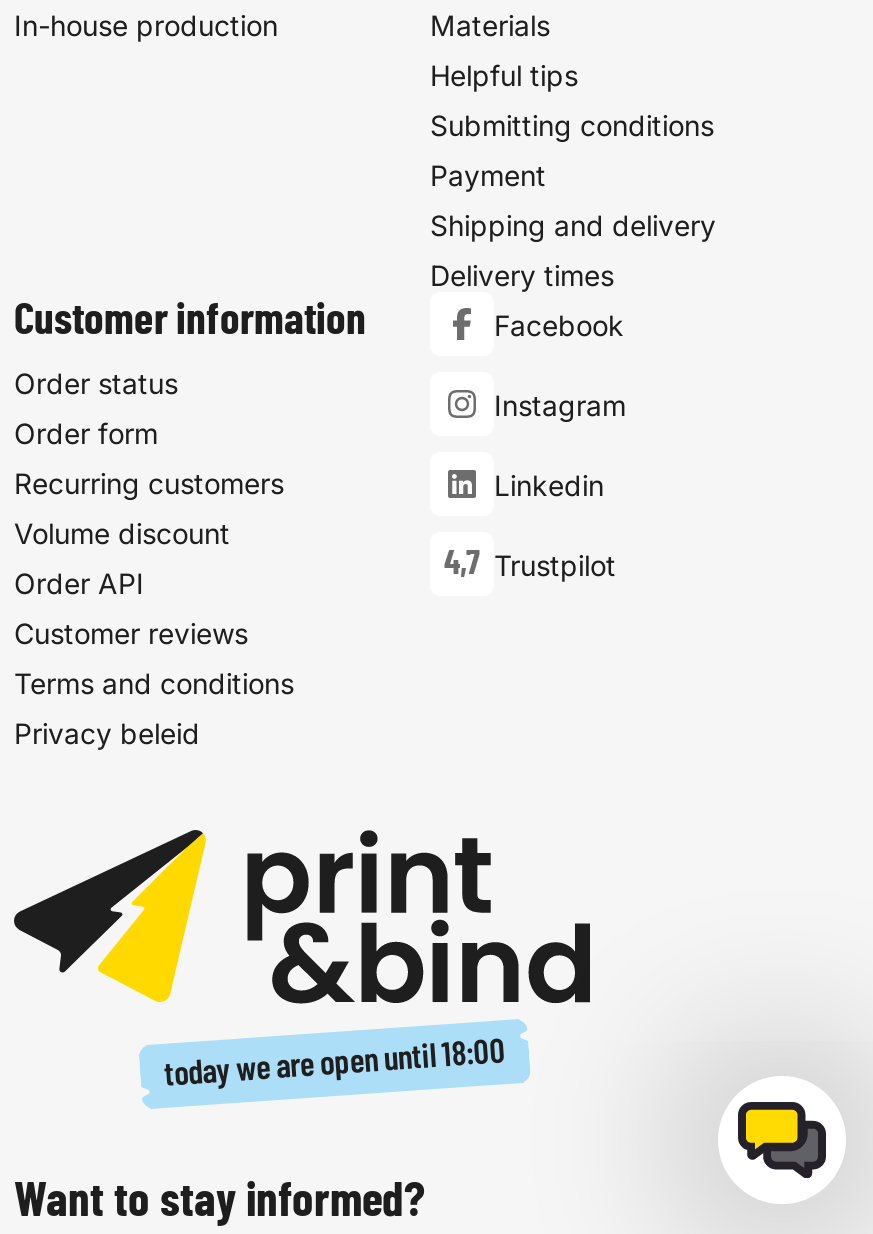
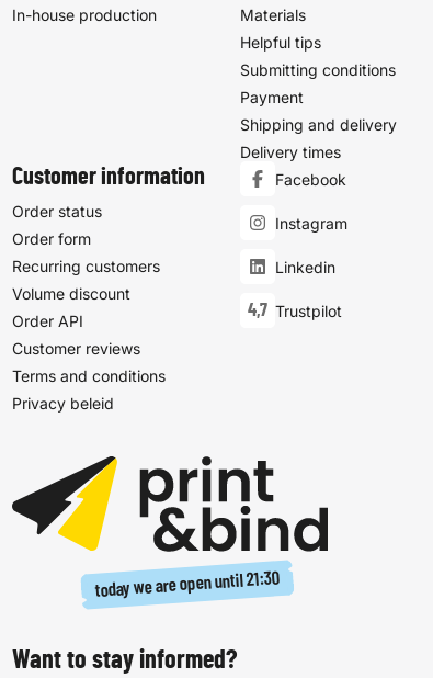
[162,1035,506,1093] today we are open until18:00 -> [94,569,281,600] today we are open until21:30
[736,1100,828,1180] [image] -> none

